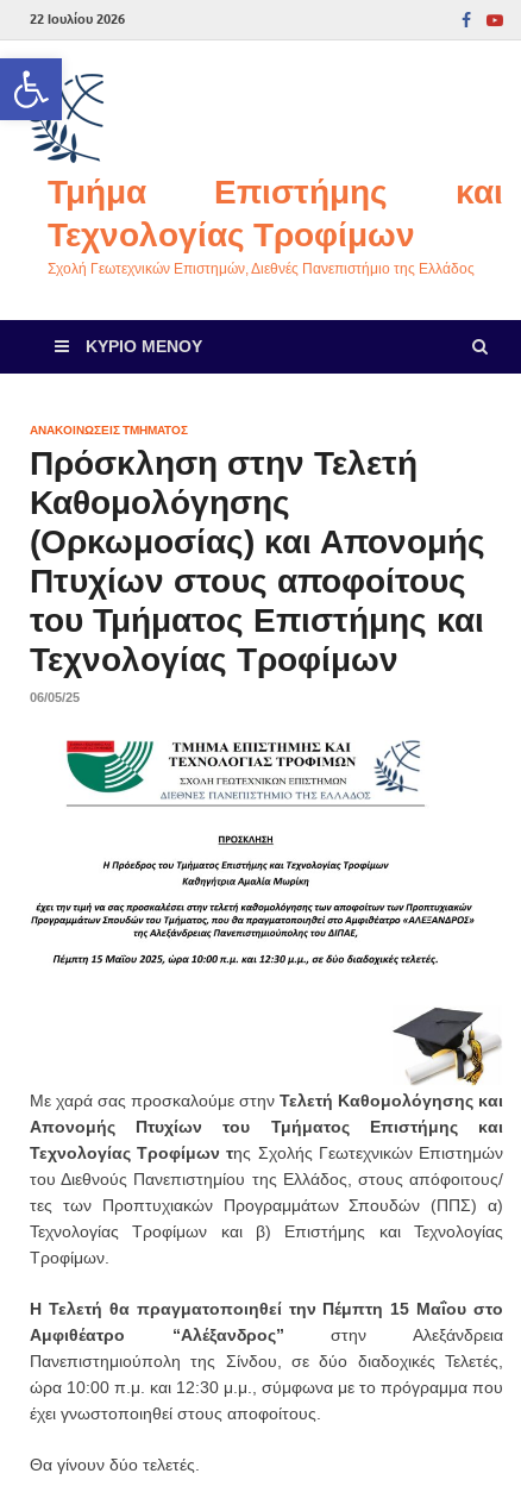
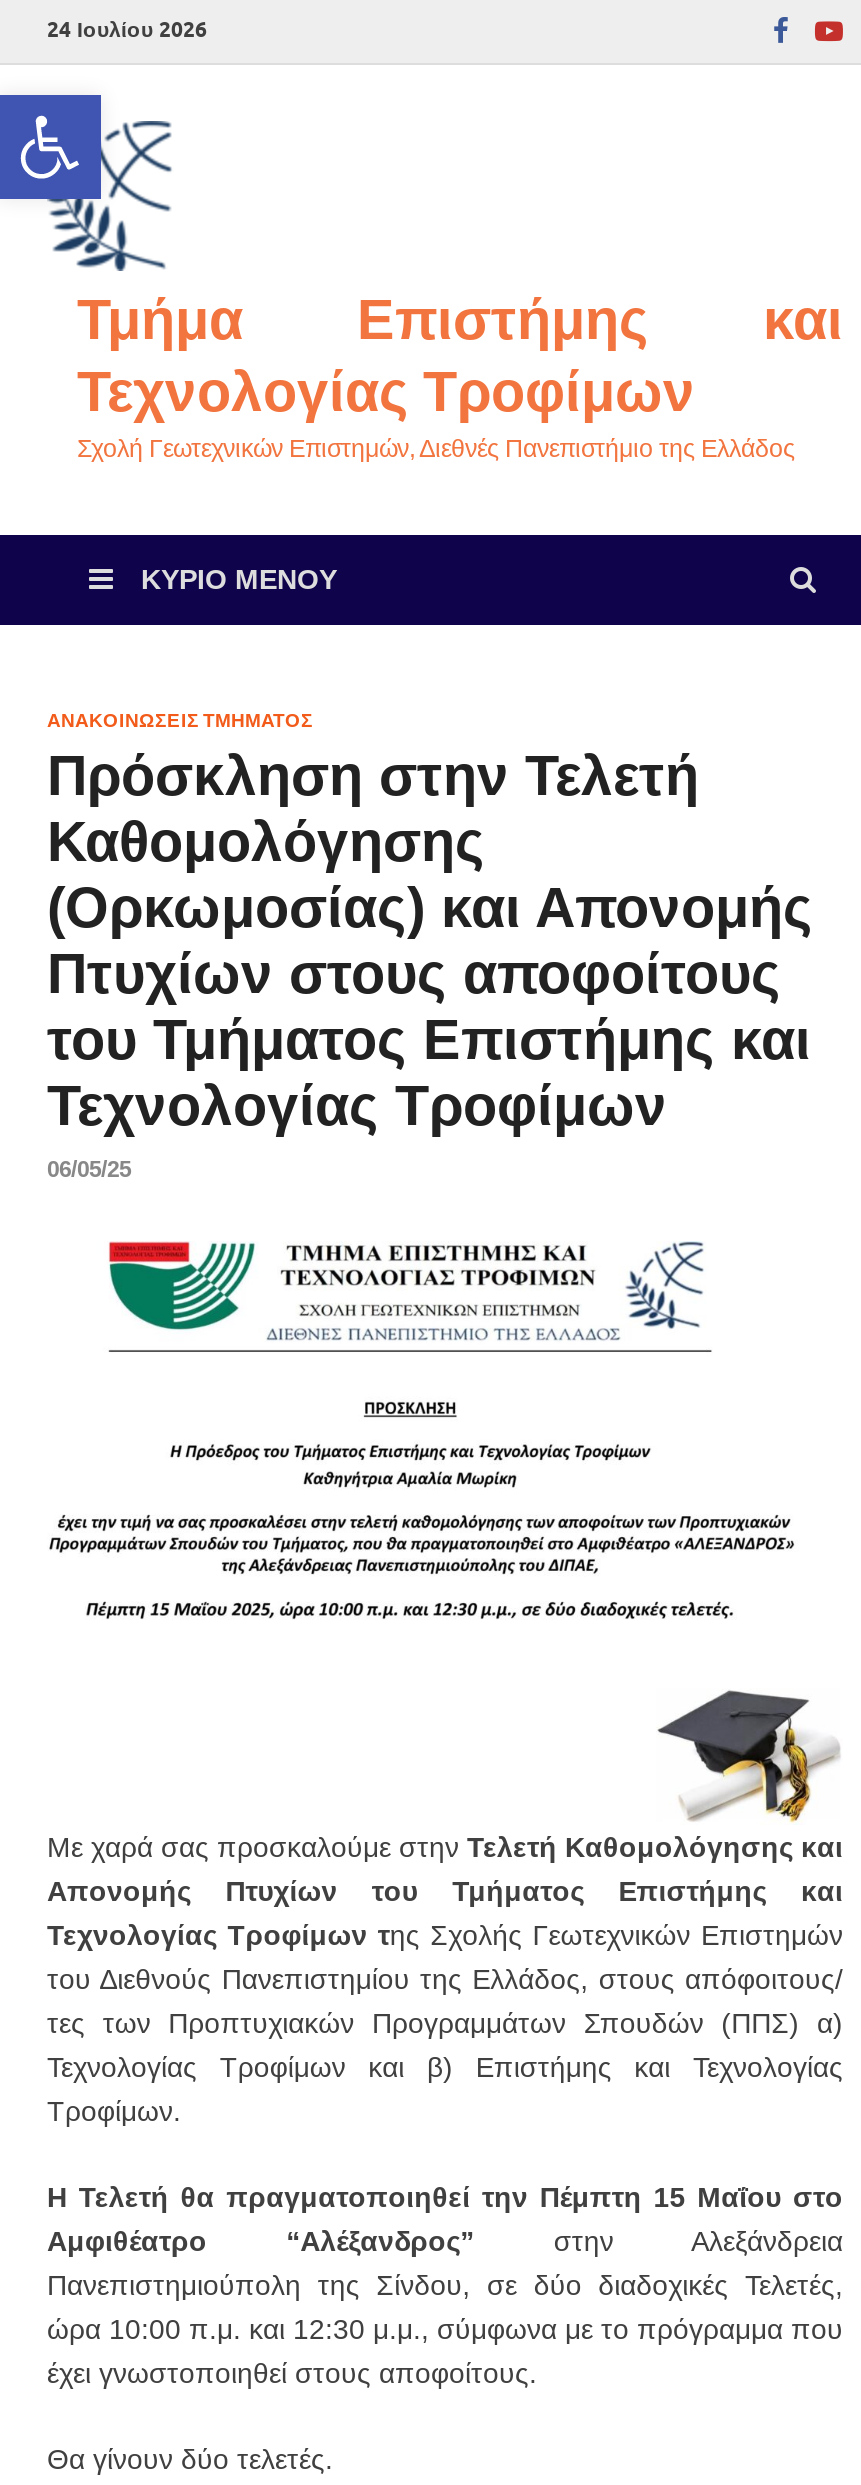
[30,11,125,27] 22 Ιουλίου 2026 -> [47,16,207,42] 24 Ιουλίου 2026

